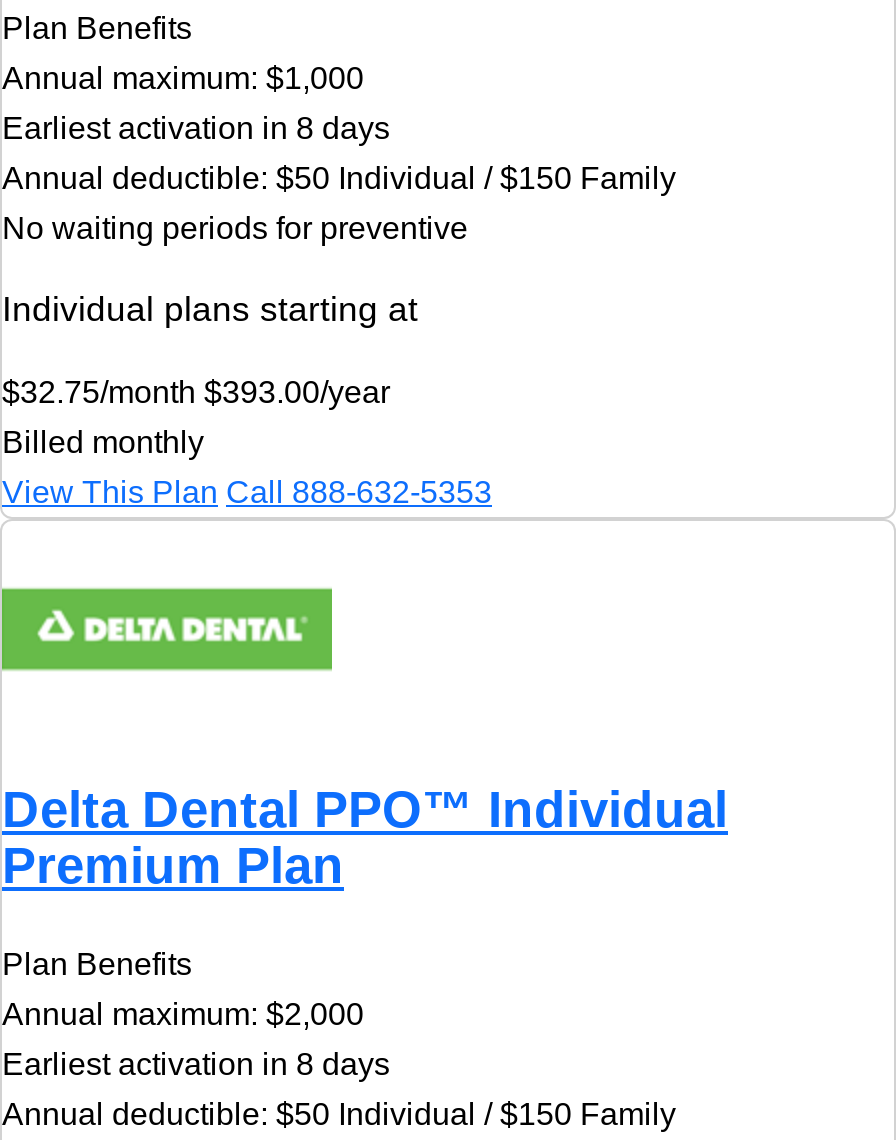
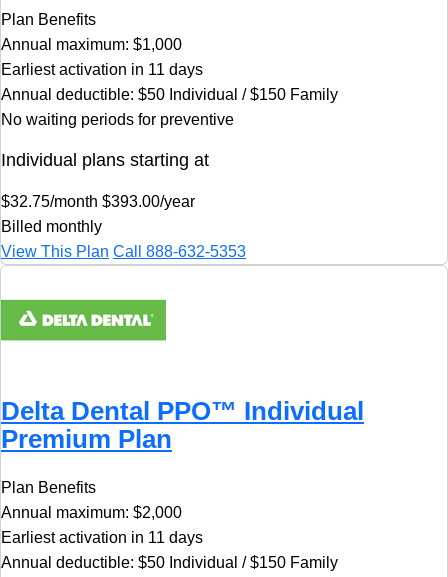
[2,111,390,145] Earliest activation in 8 days -> [1,61,203,78] Earliest activation in 11 days
[2,1046,390,1080] Earliest activation in 8 days -> [1,529,203,546] Earliest activation in 11 days

